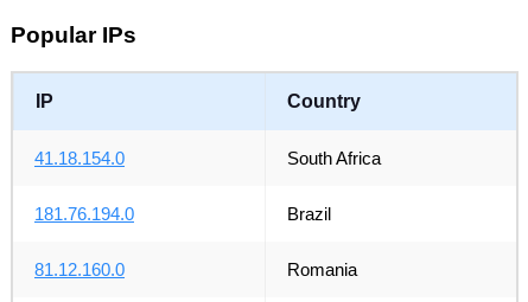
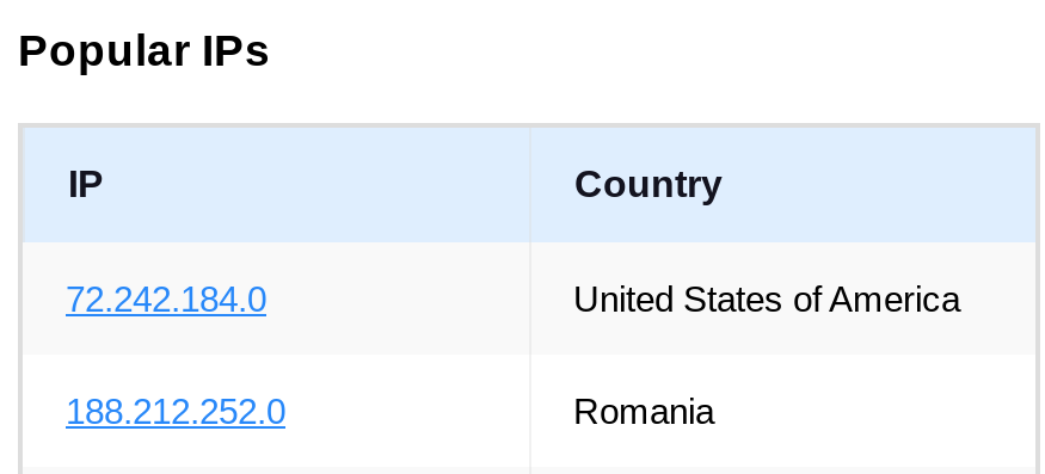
[34,148,380,279] 41.18.154.0 | South Africa | 181.76.194.0 | Brazil | 81.12.160.0 -> [66,278,960,431] 72.242.184.0 | United States of America | 188.212.252.0

